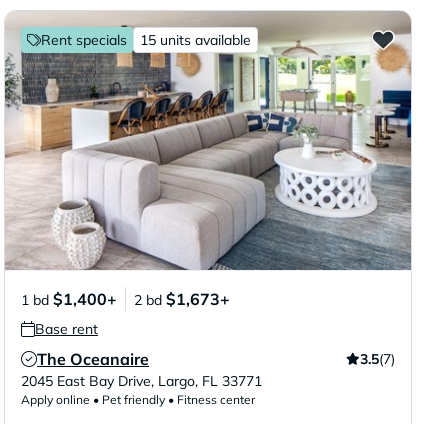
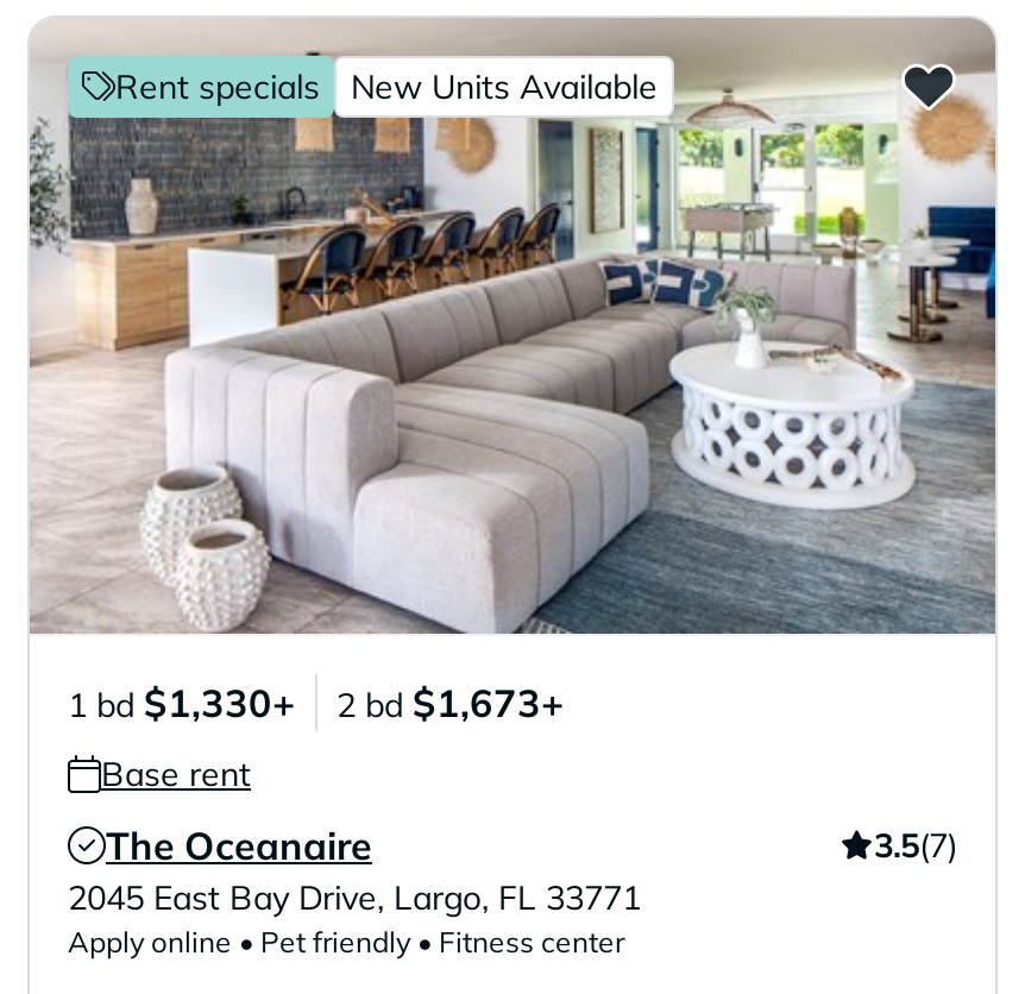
[140,31,251,49] 15 units available -> [351,65,658,108] New Units Available
[21,289,230,309] 1 bd $1,400+ 2 bd $1,673+ -> [68,679,565,726] 1 bd $1,330+ 2 bd $1,673+

